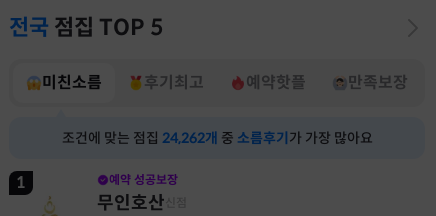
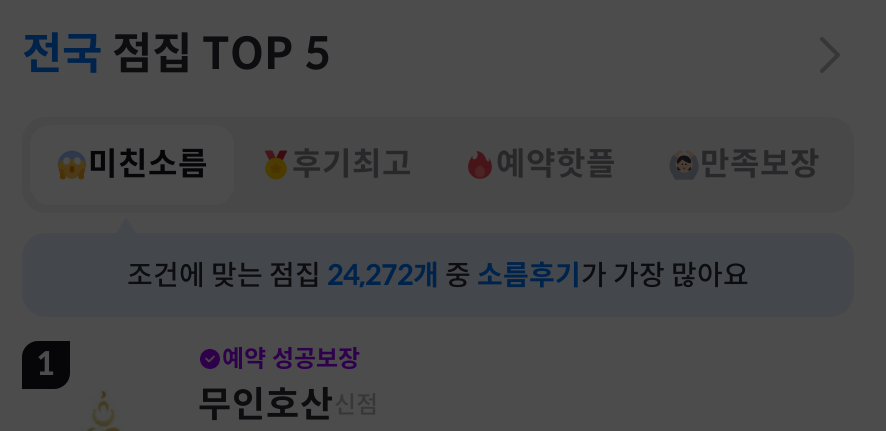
[61,129,372,147] 조건에 맞는 점집 24,262개 중 소름후기가 가장 많아요 -> [127,257,749,293] 조건에 맞는 점집 24,272개 중 소름후기가 가장 많아요

